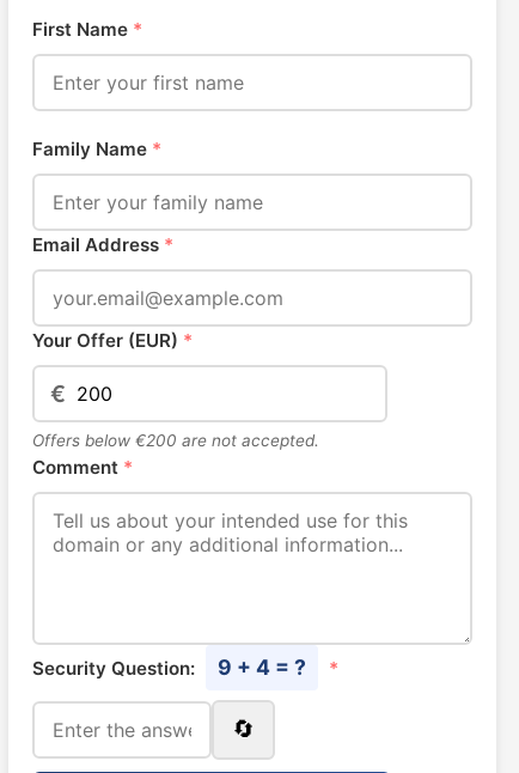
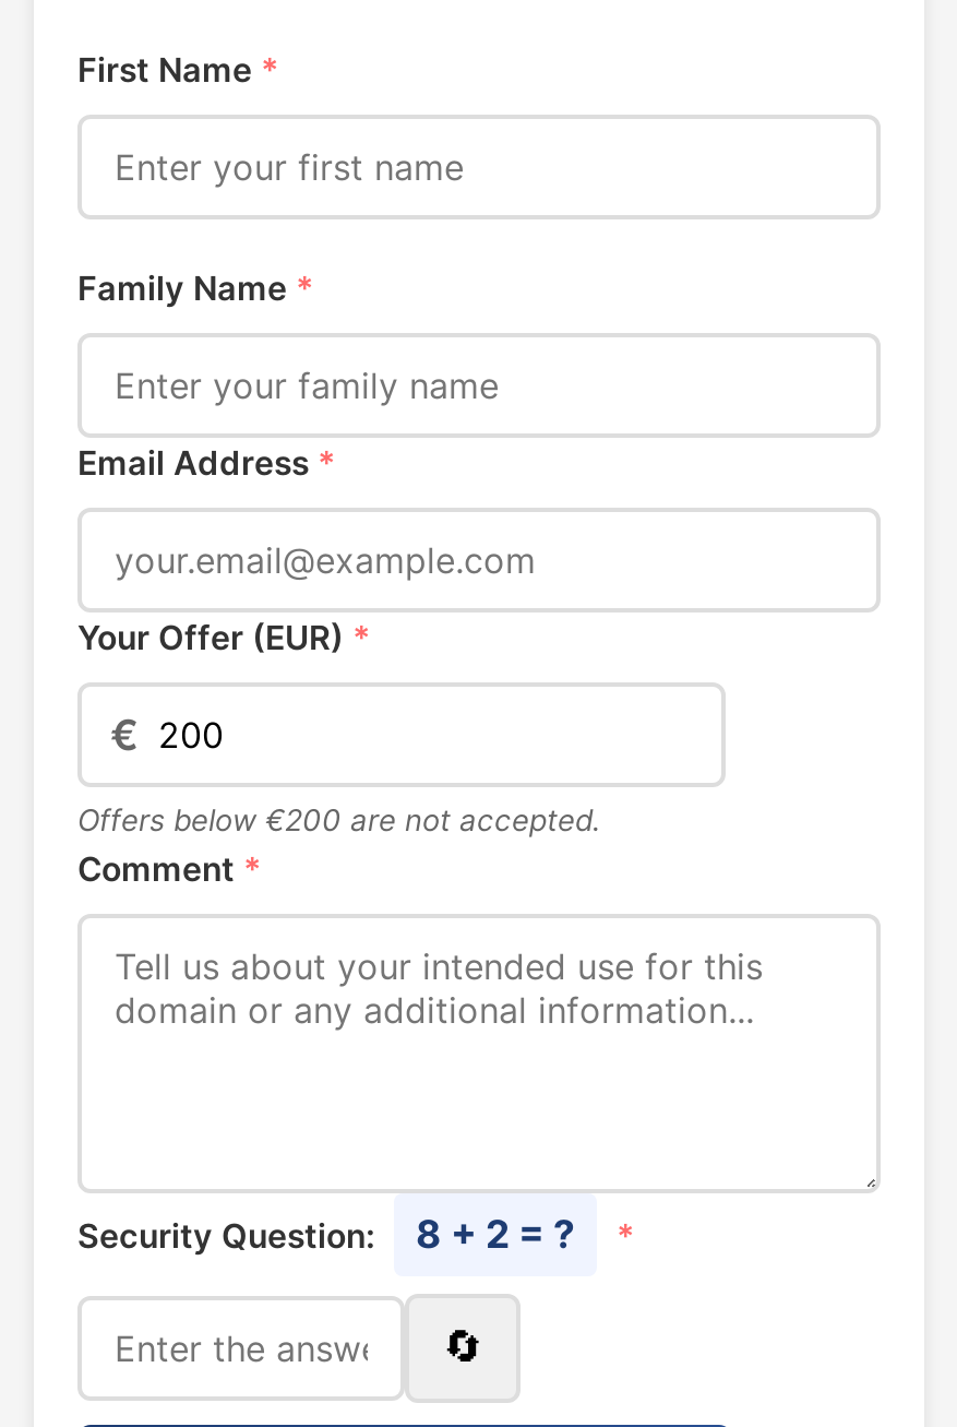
[218,655,306,680] 9 + 4 = ? -> [416,1211,575,1257] 8 + 2 = ?

